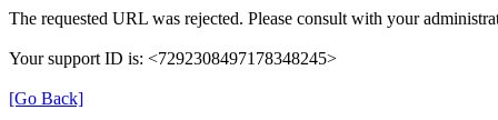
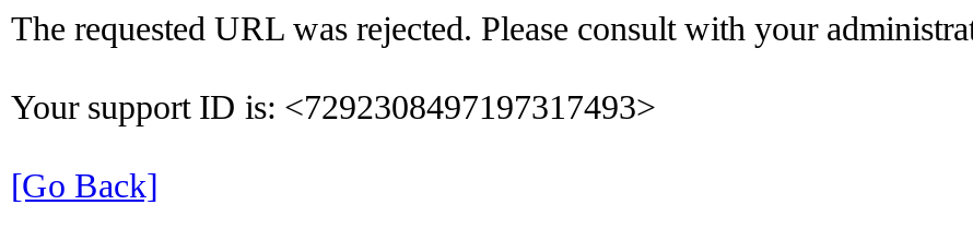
[9,49,337,68] Your support ID is: <7292308497178348245> -> [11,88,656,125] Your support ID is: <7292308497197317493>

